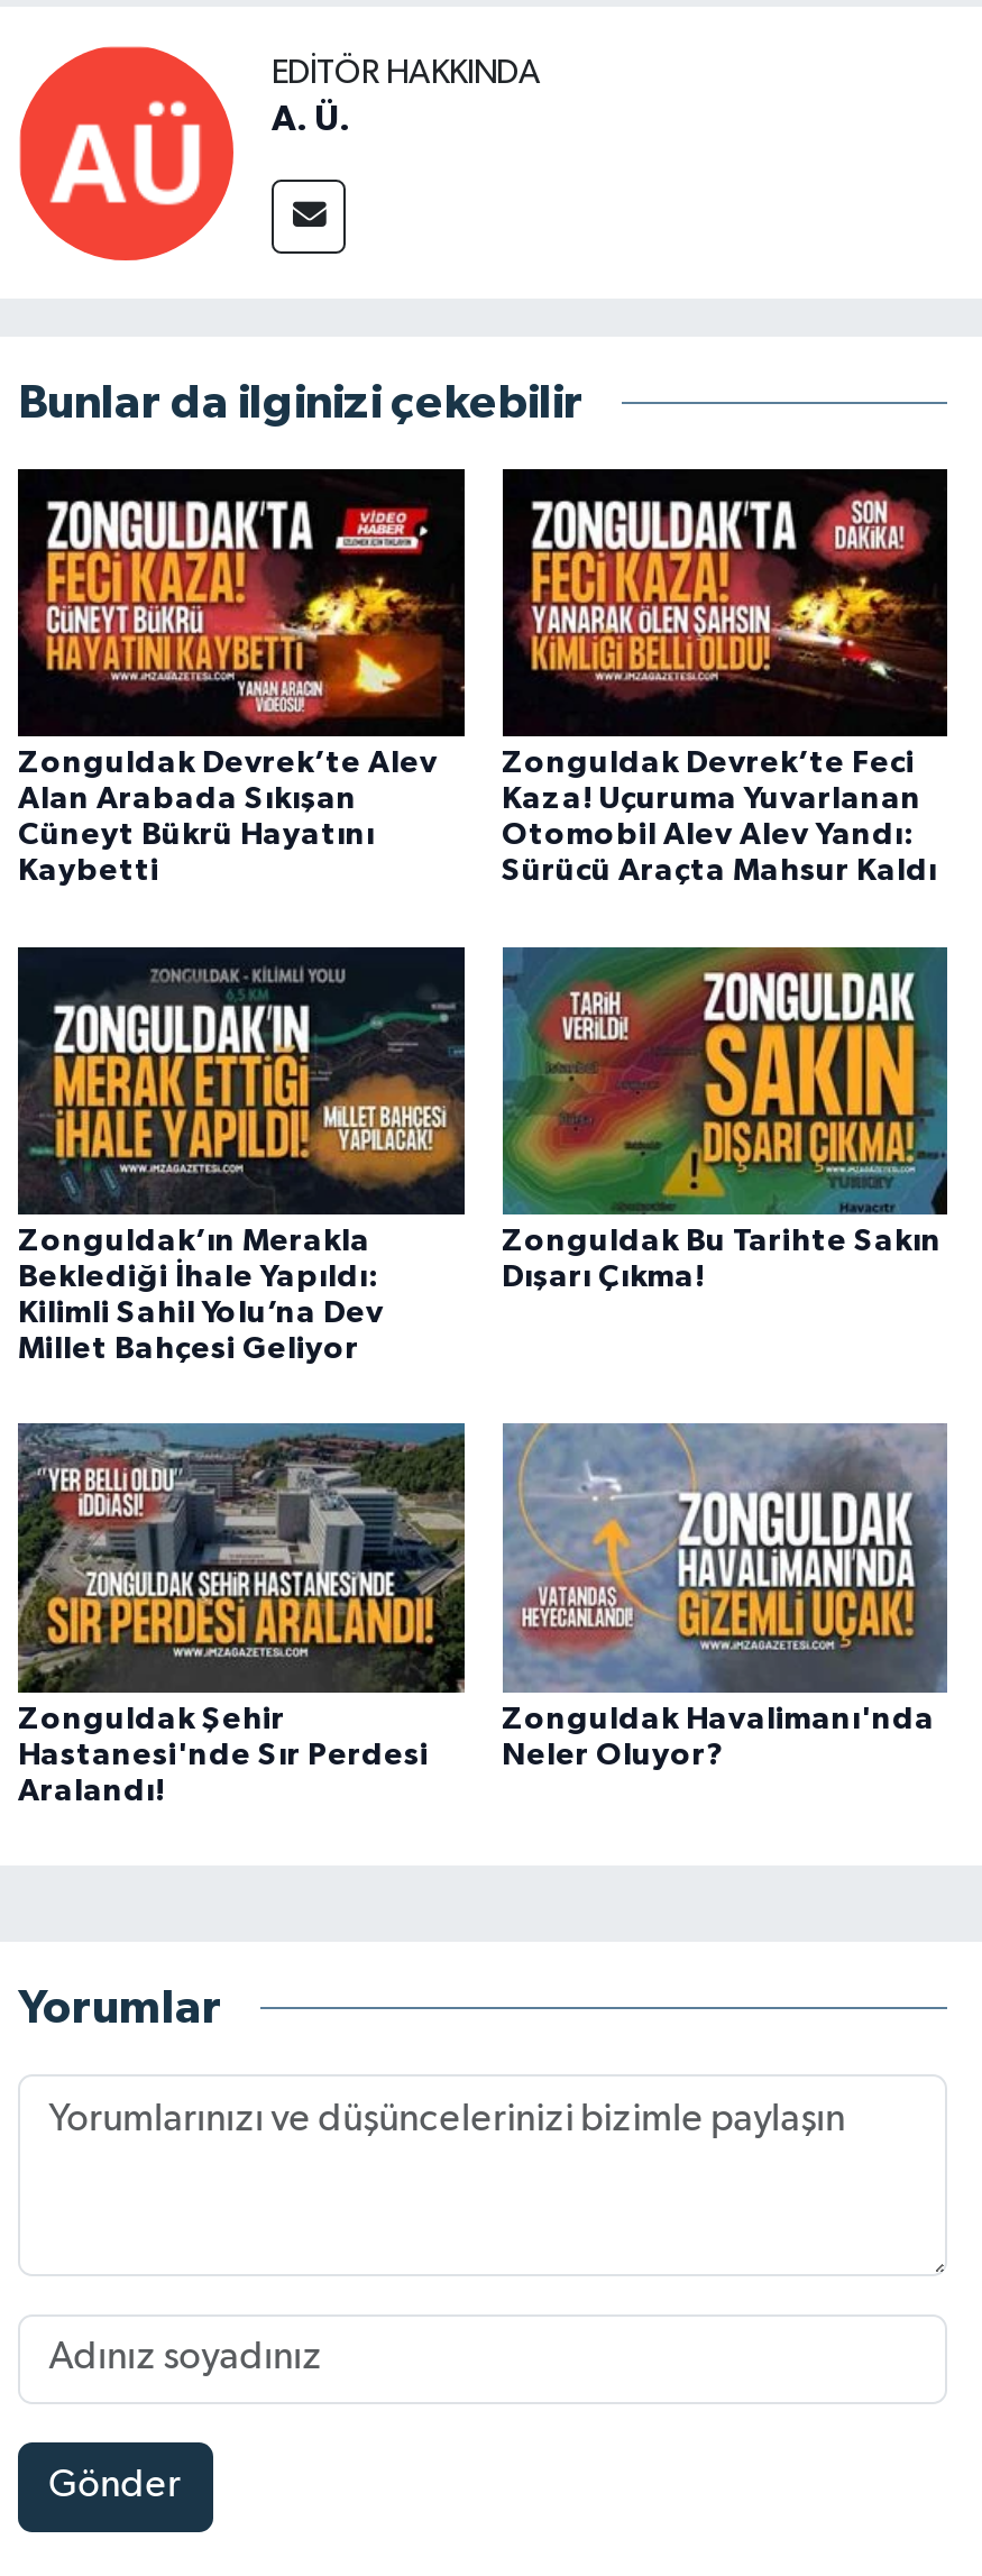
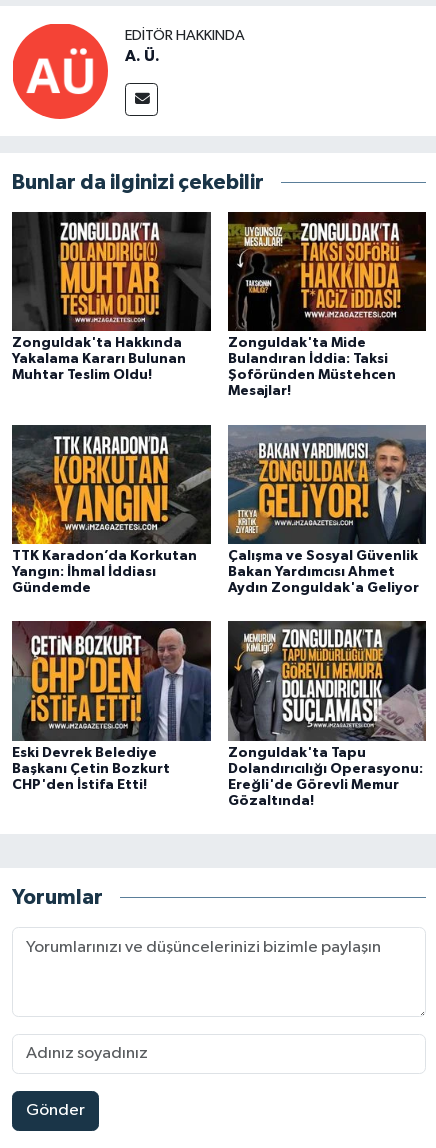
[18,471,465,887] [image] | Zonguldak Devrek’te Alev | Alan Arabada Sıkışan | Cüneyt Bükrü Hayatını | Kaybetti -> [12,212,211,382] [image] | Zonguldak'ta Hakkında | Yakalama Kararı Bulunan | Muhtar Teslim Oldu!
[501,469,947,887] [image] | Zonguldak Devrek’te Feci | Kaza! Uçuruma Yuvarlanan | Otomobil Alev Alev Yandı: | Sürücü Araçta Mahsur Kaldı -> [227,212,426,398] [image] | Zonguldak'ta Mide | Bulandıran İddia: Taksi | Şoföründen Müstehcen | Mesajlar!
[16,952,465,1365] [image] | Zonguldak’ın Merakla | Beklediği İhale Yapıldı: | Kilimli Sahil Yolu’na Dev | Millet Bahçesi Geliyor -> [11,426,211,595] [image] | TTK Karadon’da Korkutan | Yangın: İhmal İddiası | Gündemde
[501,947,949,1293] [image] | Zonguldak Bu Tarihte Sakın | Dışarı Çıkma! -> [227,425,427,595] [image] | Çalışma ve Sosyal Güvenlik | Bakan Yardımcısı Ahmet | Aydın Zonguldak'a Geliyor
[18,1387,467,1807] [image] | Zonguldak Şehir | Hastanesi'nde Sır Perdesi | Aralandı! -> [11,620,212,792] [image] | Eski Devrek Belediye | Başkanı Çetin Bozkurt | CHP'den İstifa Etti!
[501,1387,949,1771] [image] | Zonguldak Havalimanı'nda | Neler Oluyor? -> [227,620,427,808] [image] | Zonguldak'ta Tapu | Dolandırıcılığı Operasyonu: | Ereğli'de Görevli Memur | Gözaltında!

